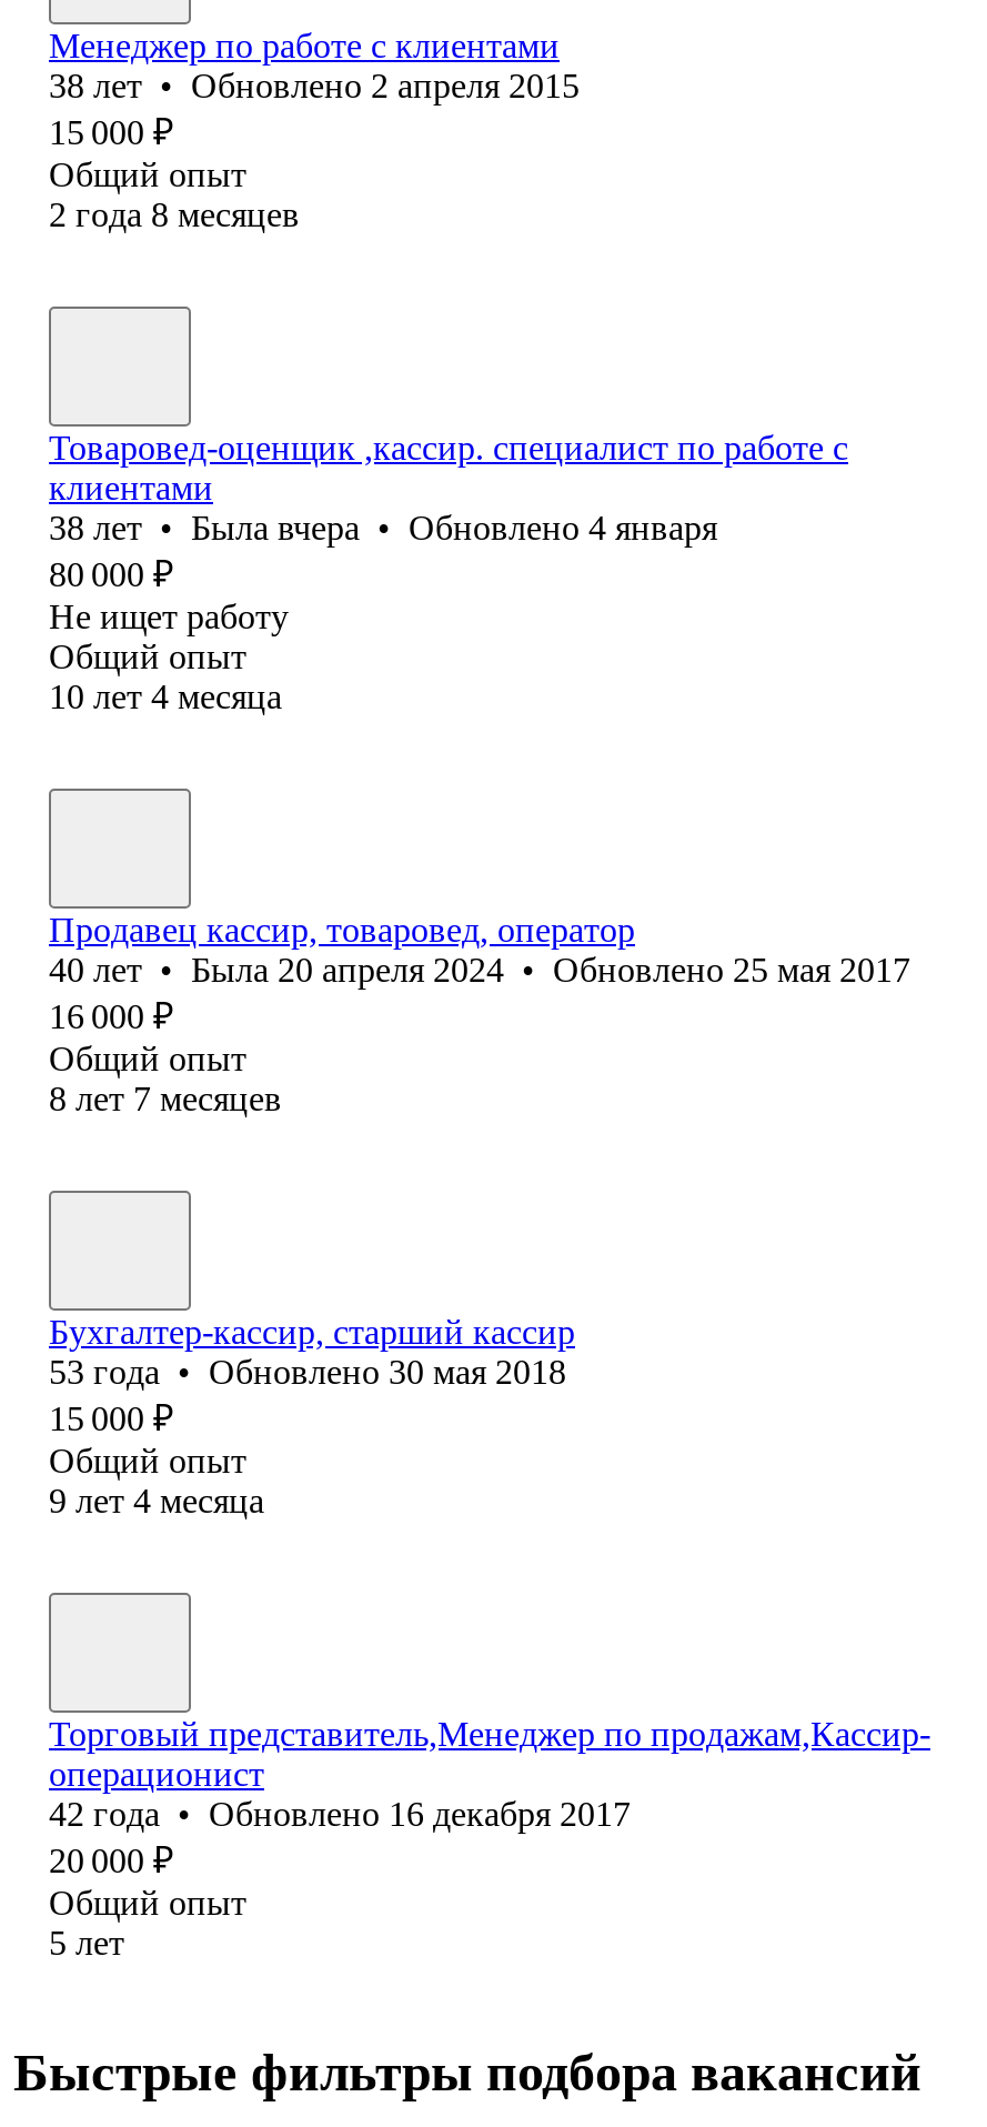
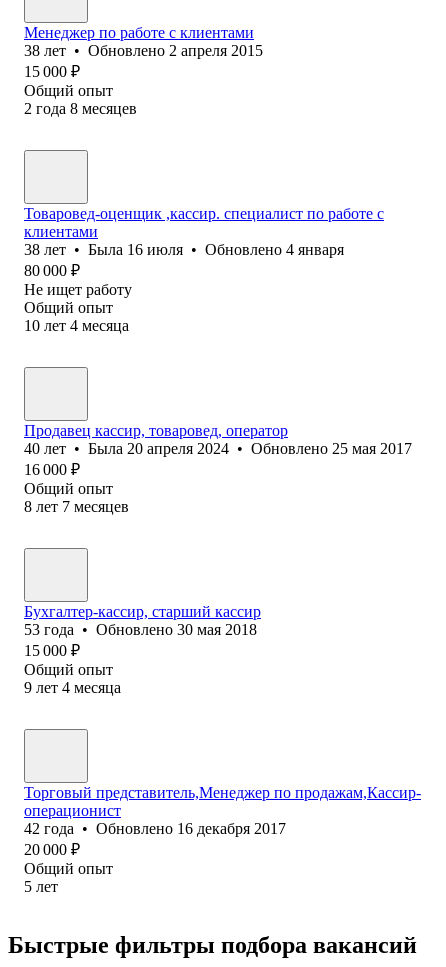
[49,508,717,546] 38 лет • Была вчера • Обновлено 4 января -> [24,241,344,258] 38 лет • Была 16 июля • Обновлено 4 января

